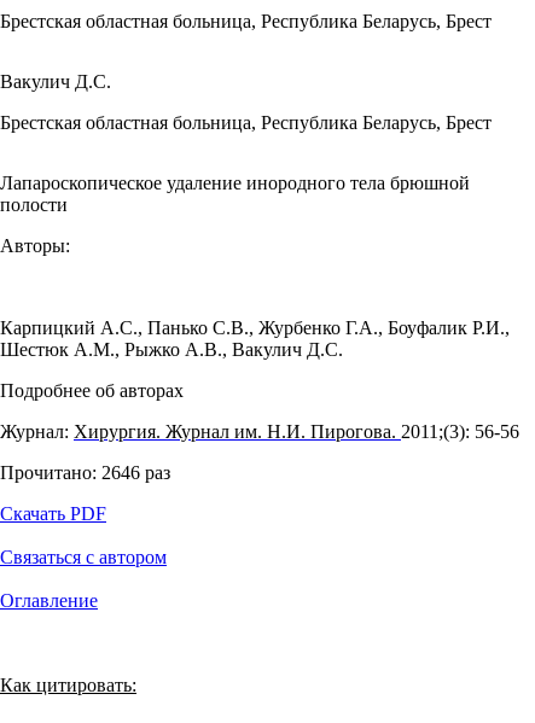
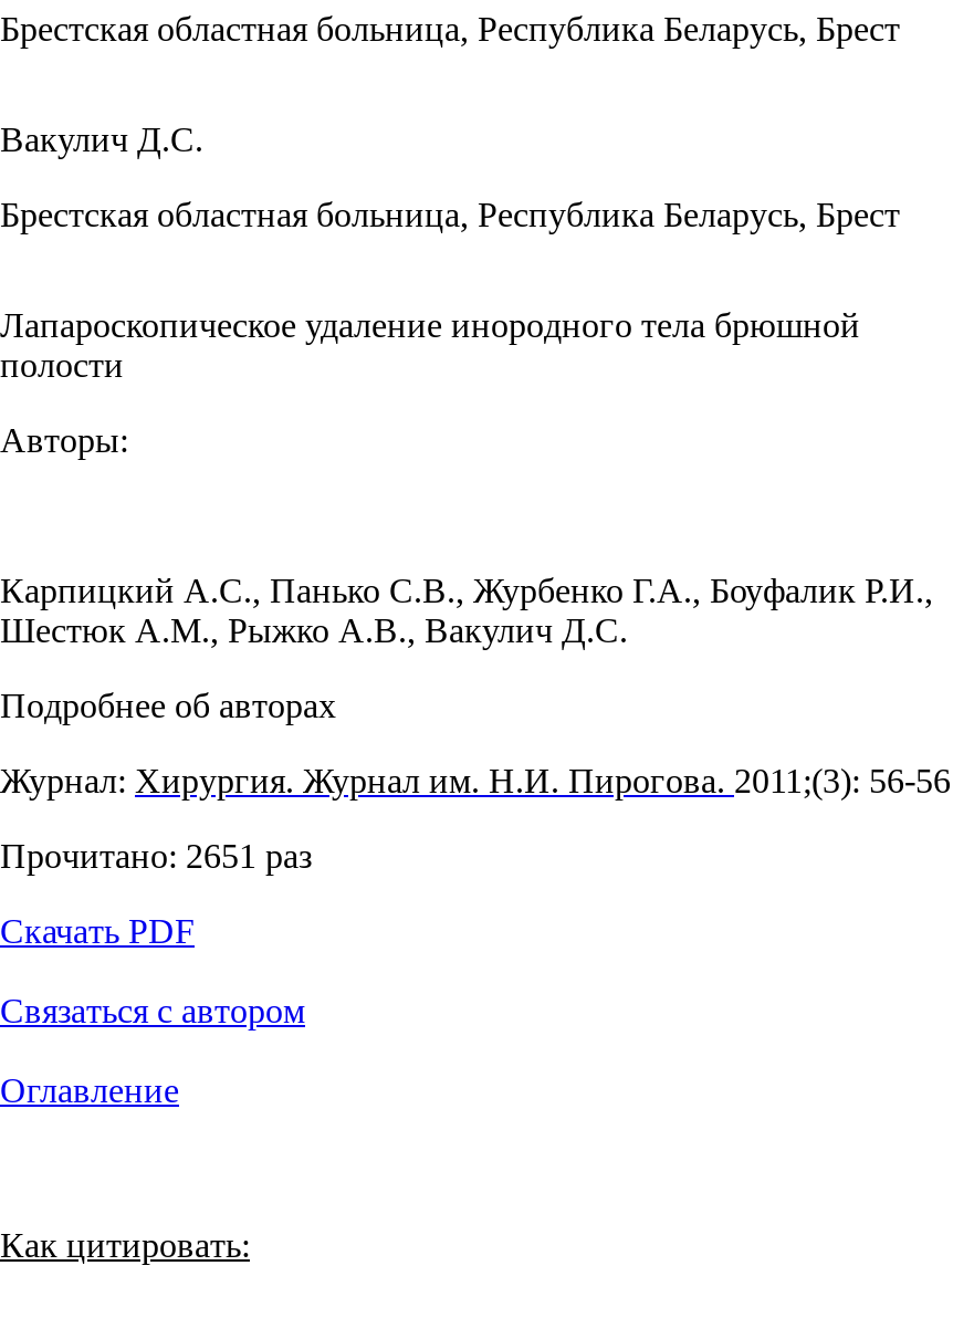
[0,462,170,483] Прочитано: 2646 раз -> [0,837,312,875] Прочитано: 2651 раз

